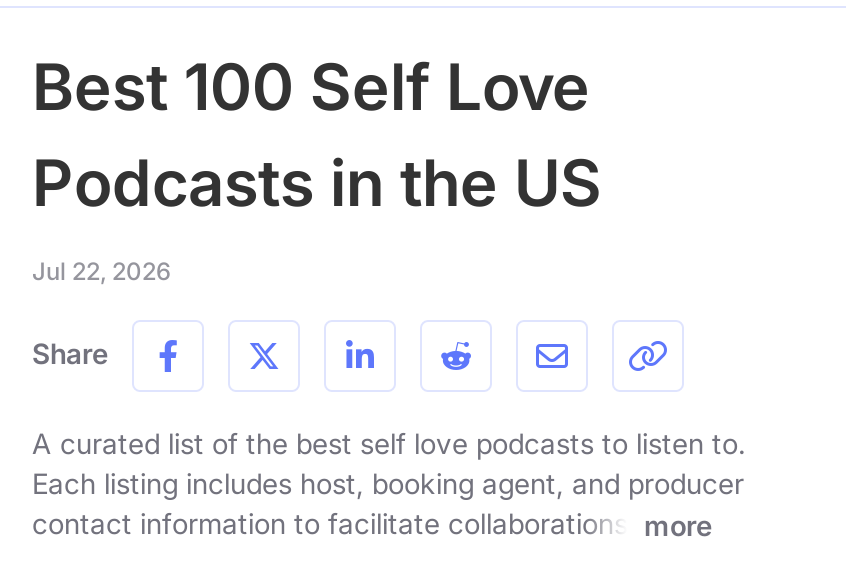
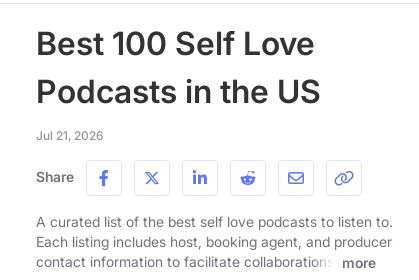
[32,256,170,286] Jul 22, 2026 -> [36,128,103,143] Jul 21, 2026

